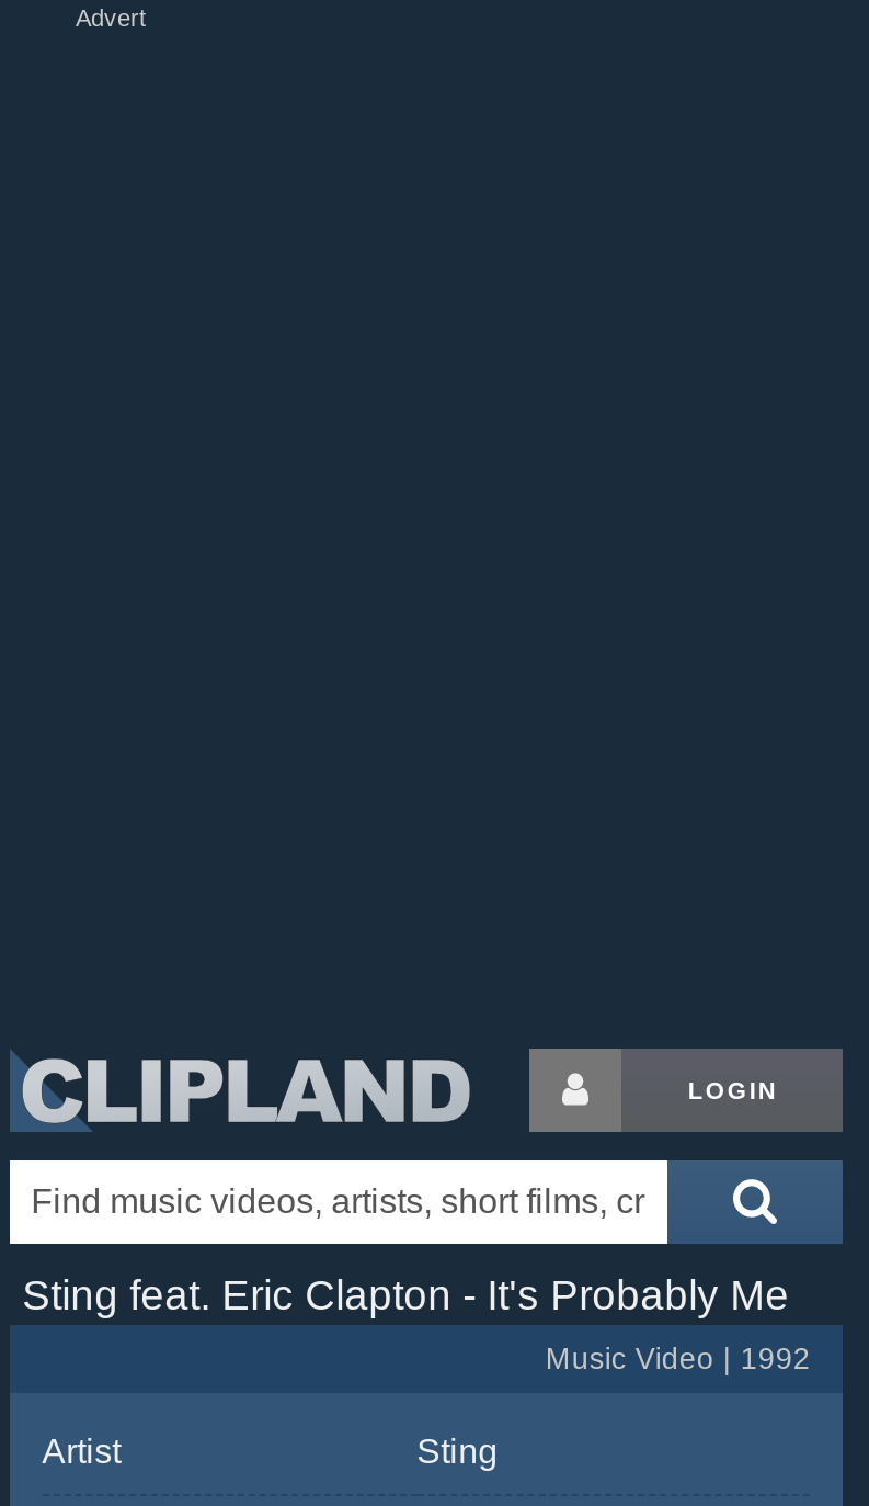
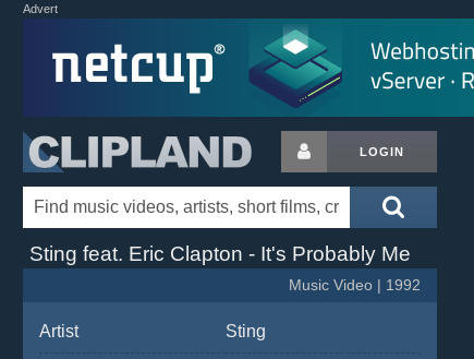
none -> [50,19,471,117] [image]

